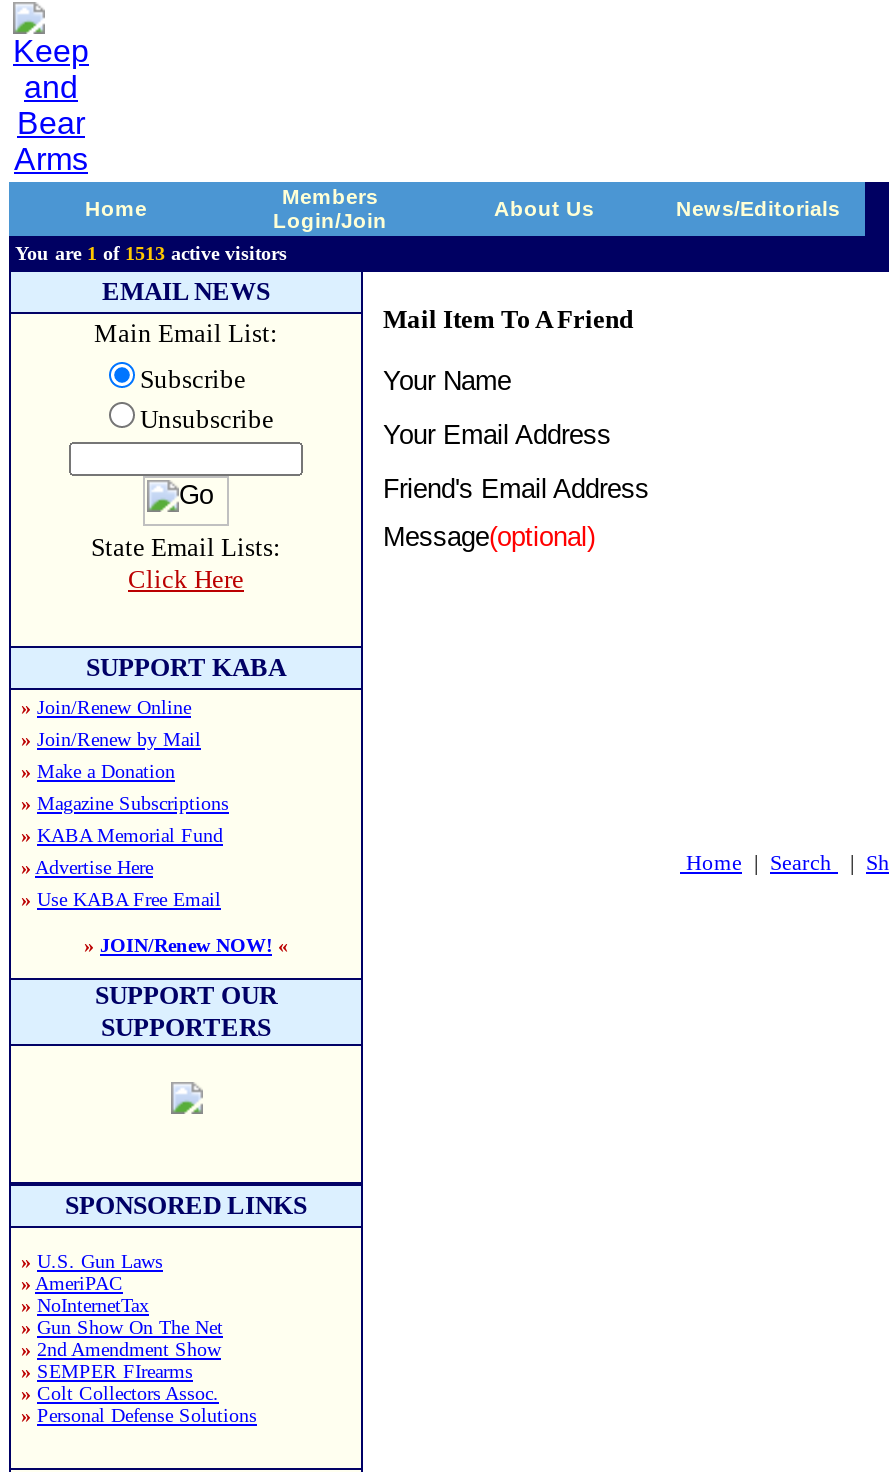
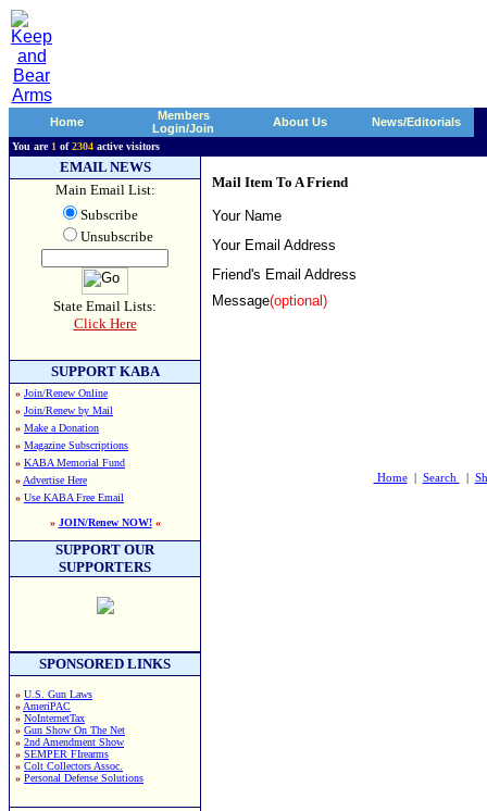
[15,242,287,264] You are 1 of 1513 active visitors -> [12,140,160,152] You are 1 of 2304 active visitors

